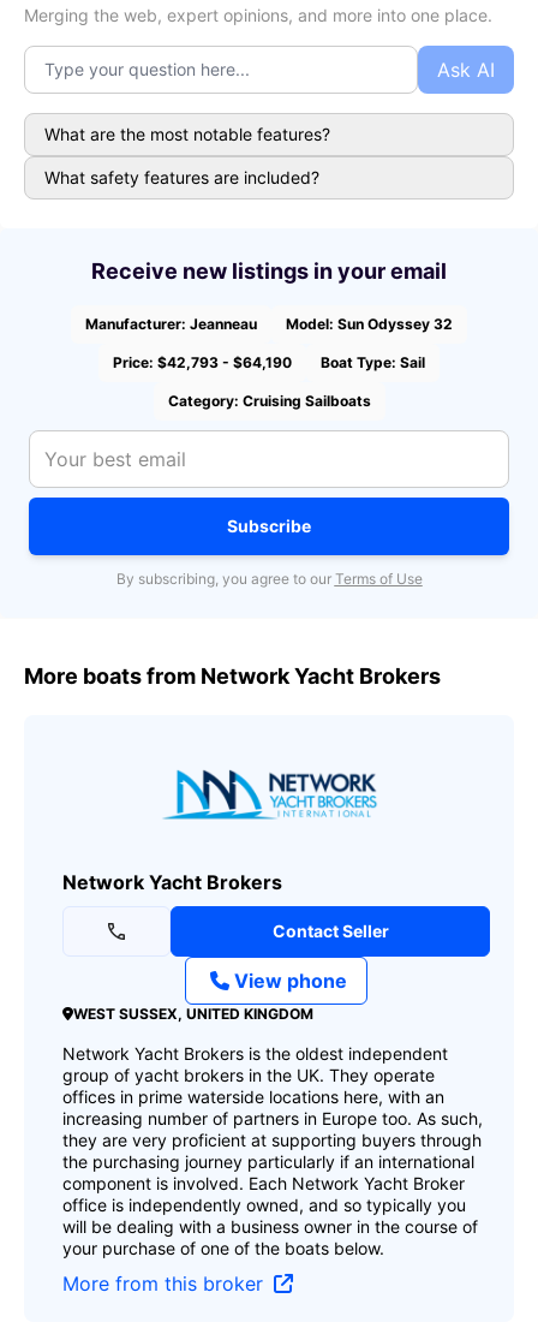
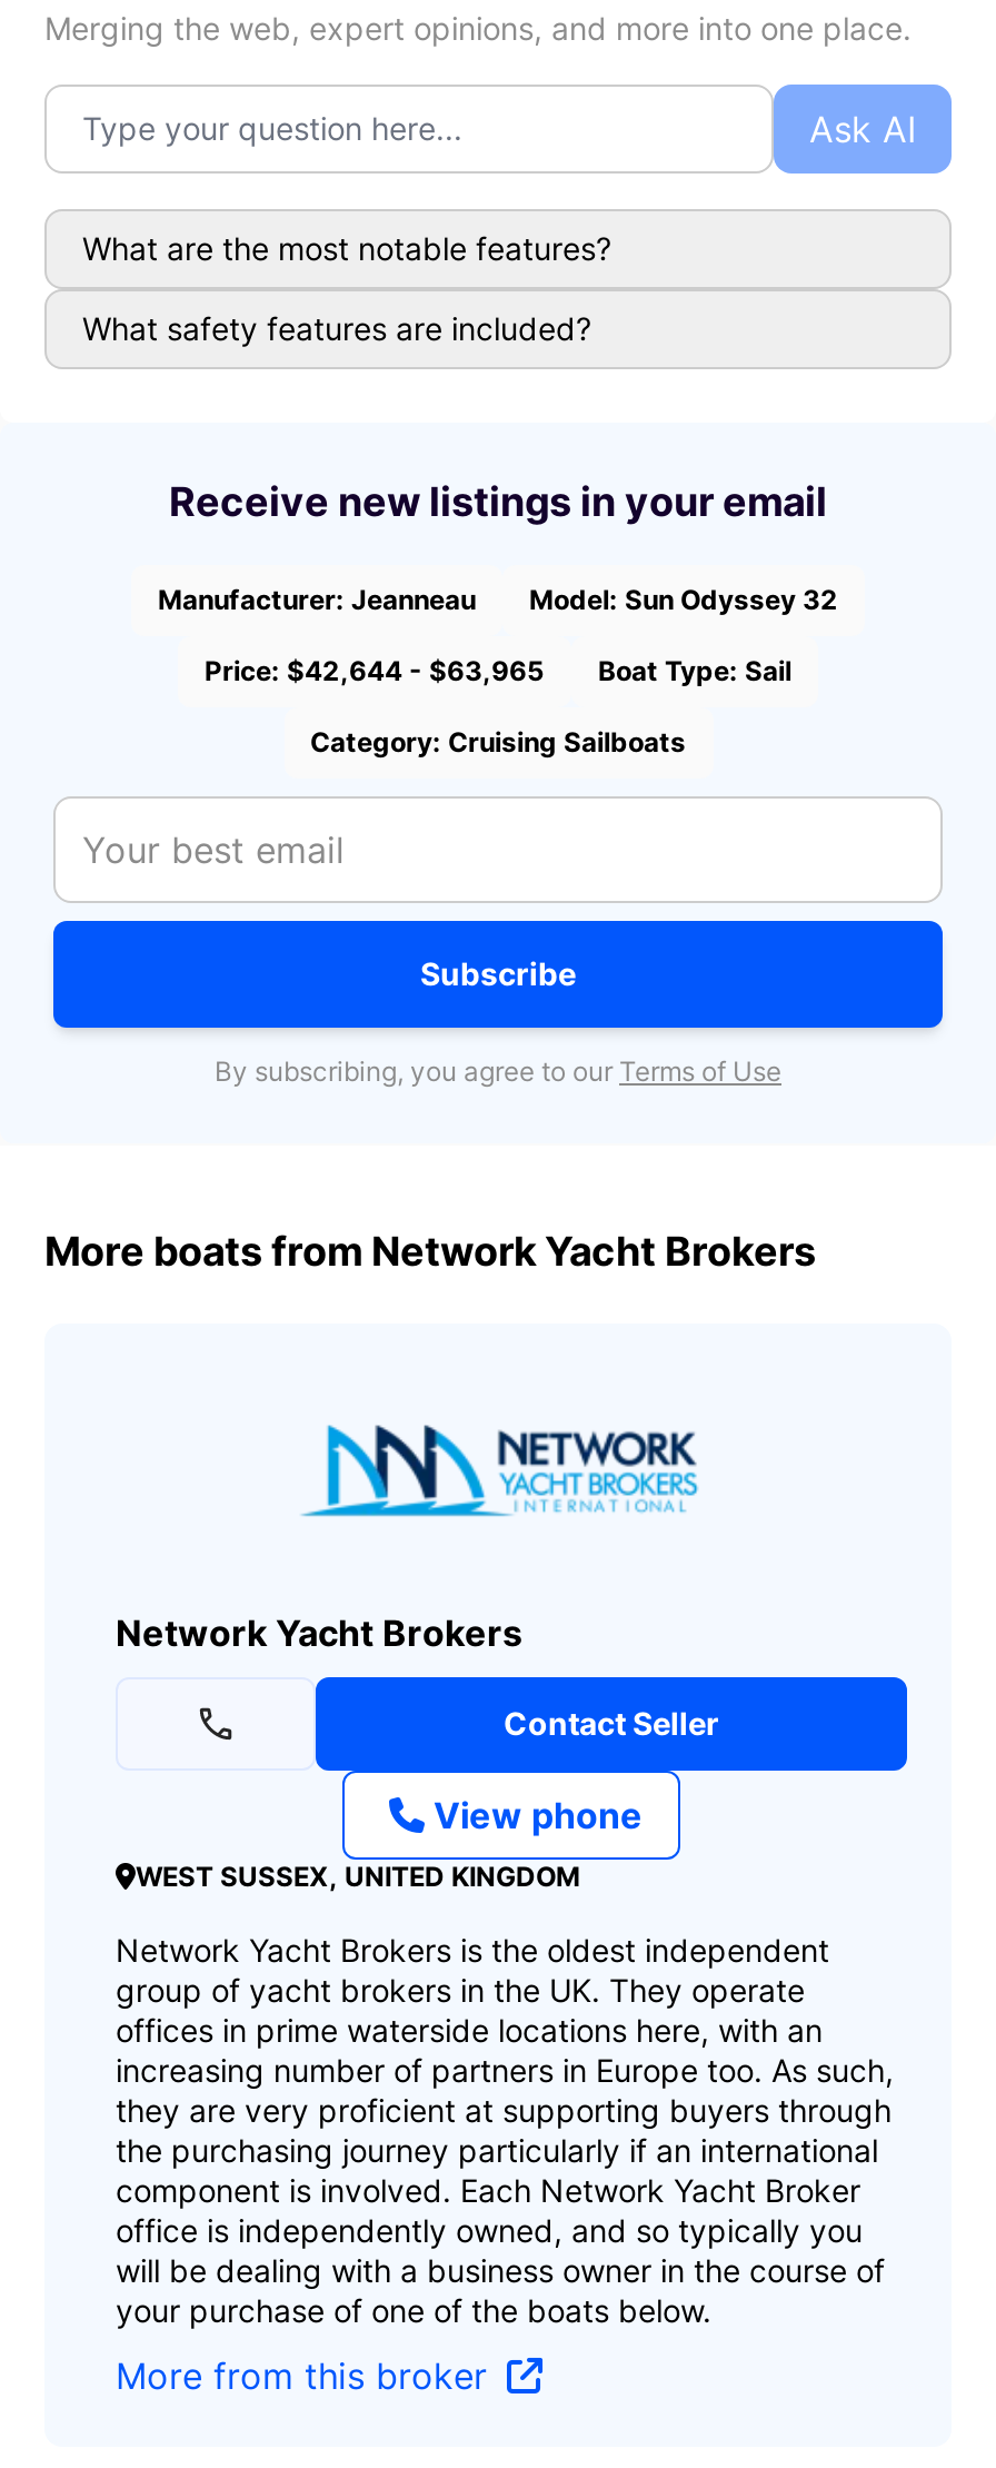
[113,354,425,372] Price: $42,793 - $64,190 Boat Type: Sail -> [205,654,791,688] Price: $42,644 - $63,965 Boat Type: Sail

